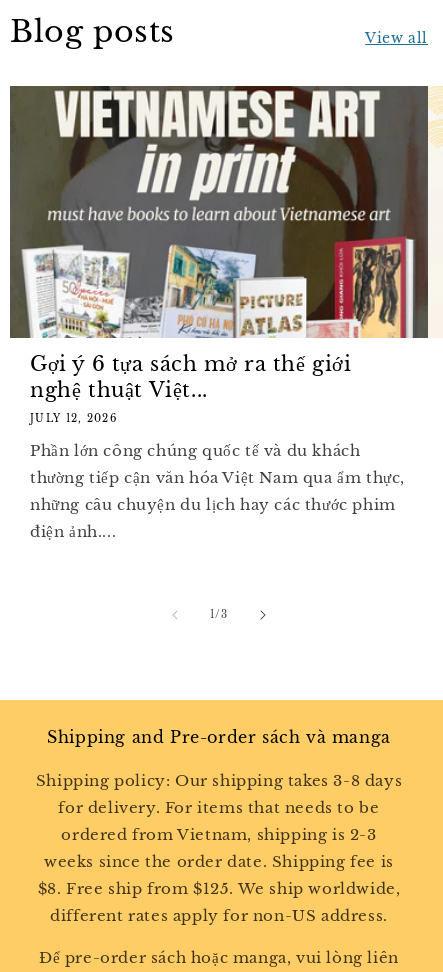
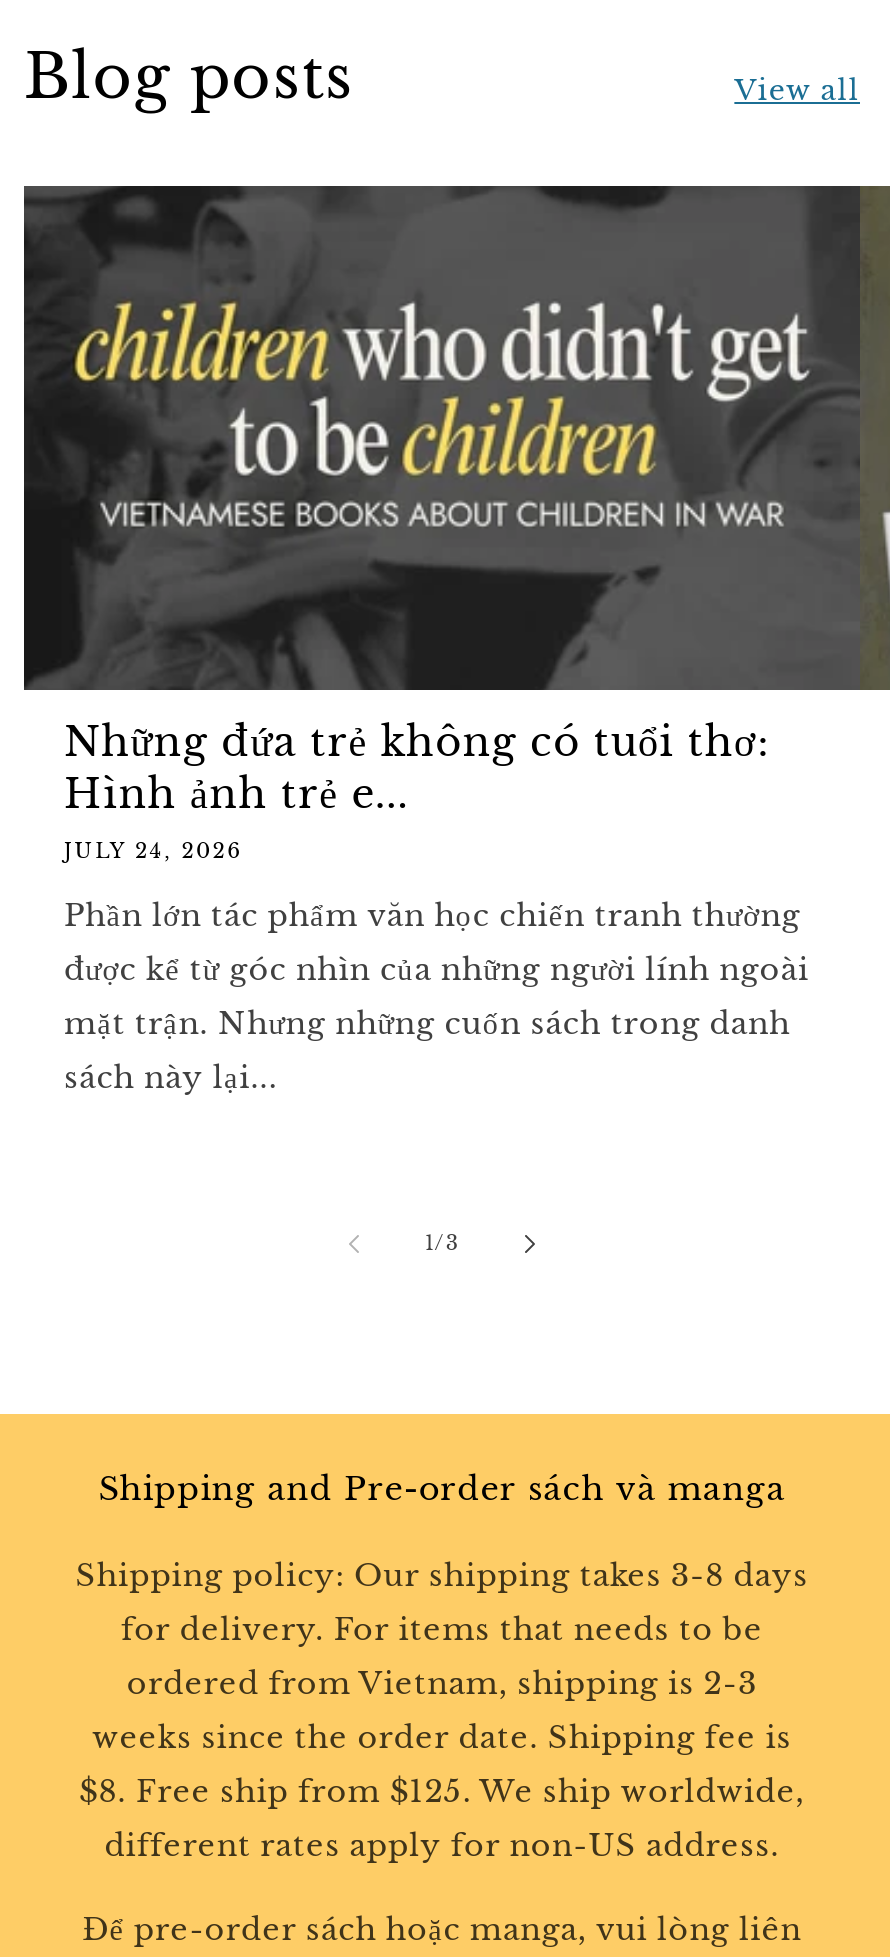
[10,86,440,425] [image] | Gợi ý 6 tựa sách mở ra thế giới | nghệ thuật Việt... | JULY 12, 2026 -> [24,184,884,863] [image] | Những đứa trẻ không có tuổi thơ: | Hình ảnh trẻ e... | JULY 24, 2026
[30,441,405,541] Phần lớn công chúng quốc tế và du khách | thường tiếp cận văn hóa Việt Nam qua ẩm thực, | những câu chuyện du lịch hay các thước phim | điện ảnh.... -> [64,895,809,1095] Phần lớn tác phẩm văn học chiến tranh thường | được kể từ góc nhìn của những người lính ngoài | mặt trận. Nhưng những cuốn sách trong danh | sách này lại...

